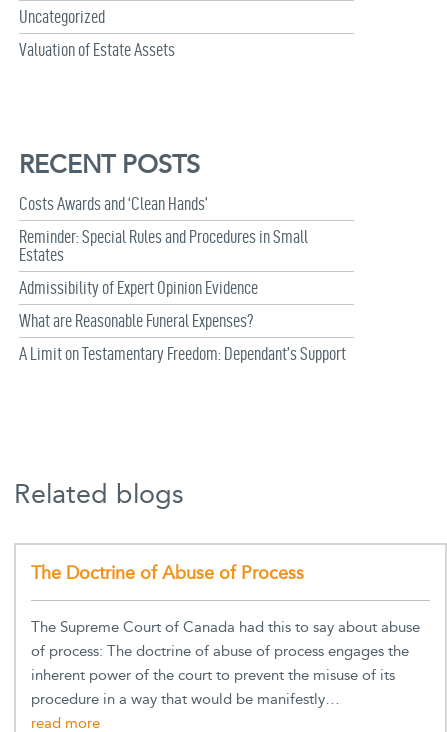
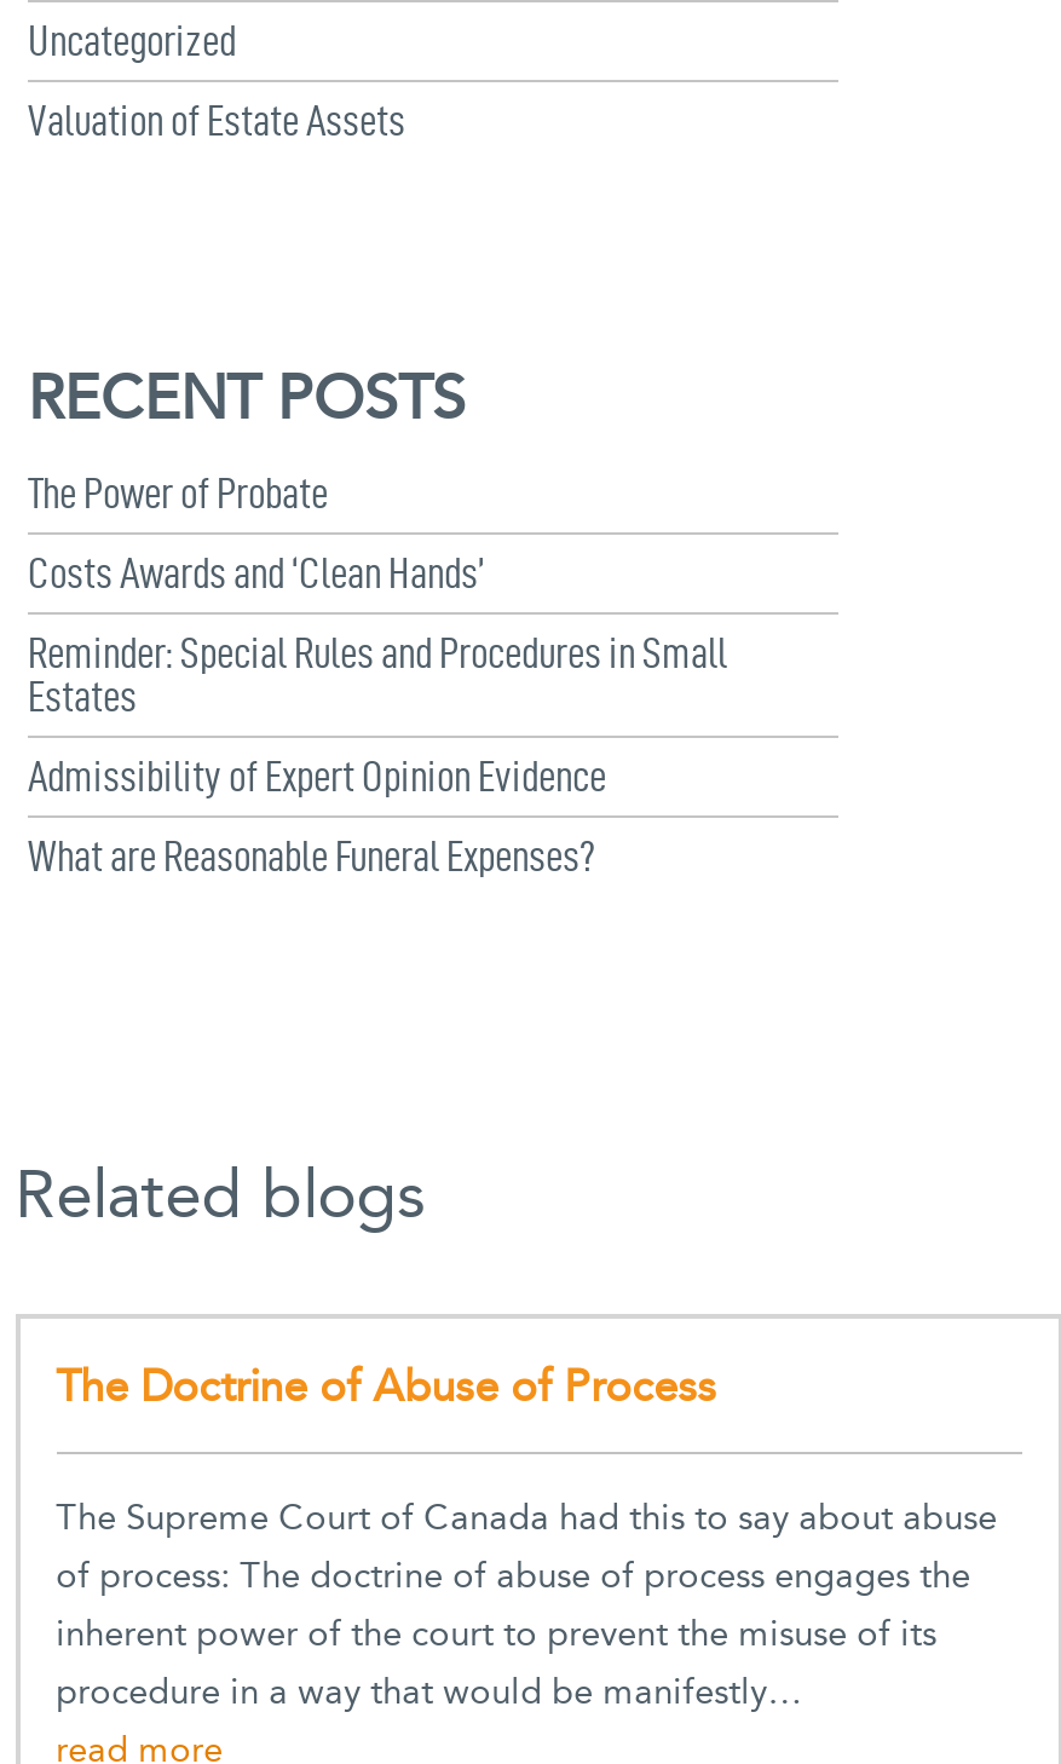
none -> [28,471,328,517] The Power of Probate
moved [19,194,308,330] -> [28,550,727,880]: Costs Awards and ‘Clean Hands’ | Reminder: Special Rules and Procedures in Small | Estates | Admissibility of Expert Opinion Evidence | What are Reasonable Funeral Expenses?
[19,344,346,363] A Limit on Testamentary Freedom: Dependant’s Support -> none

